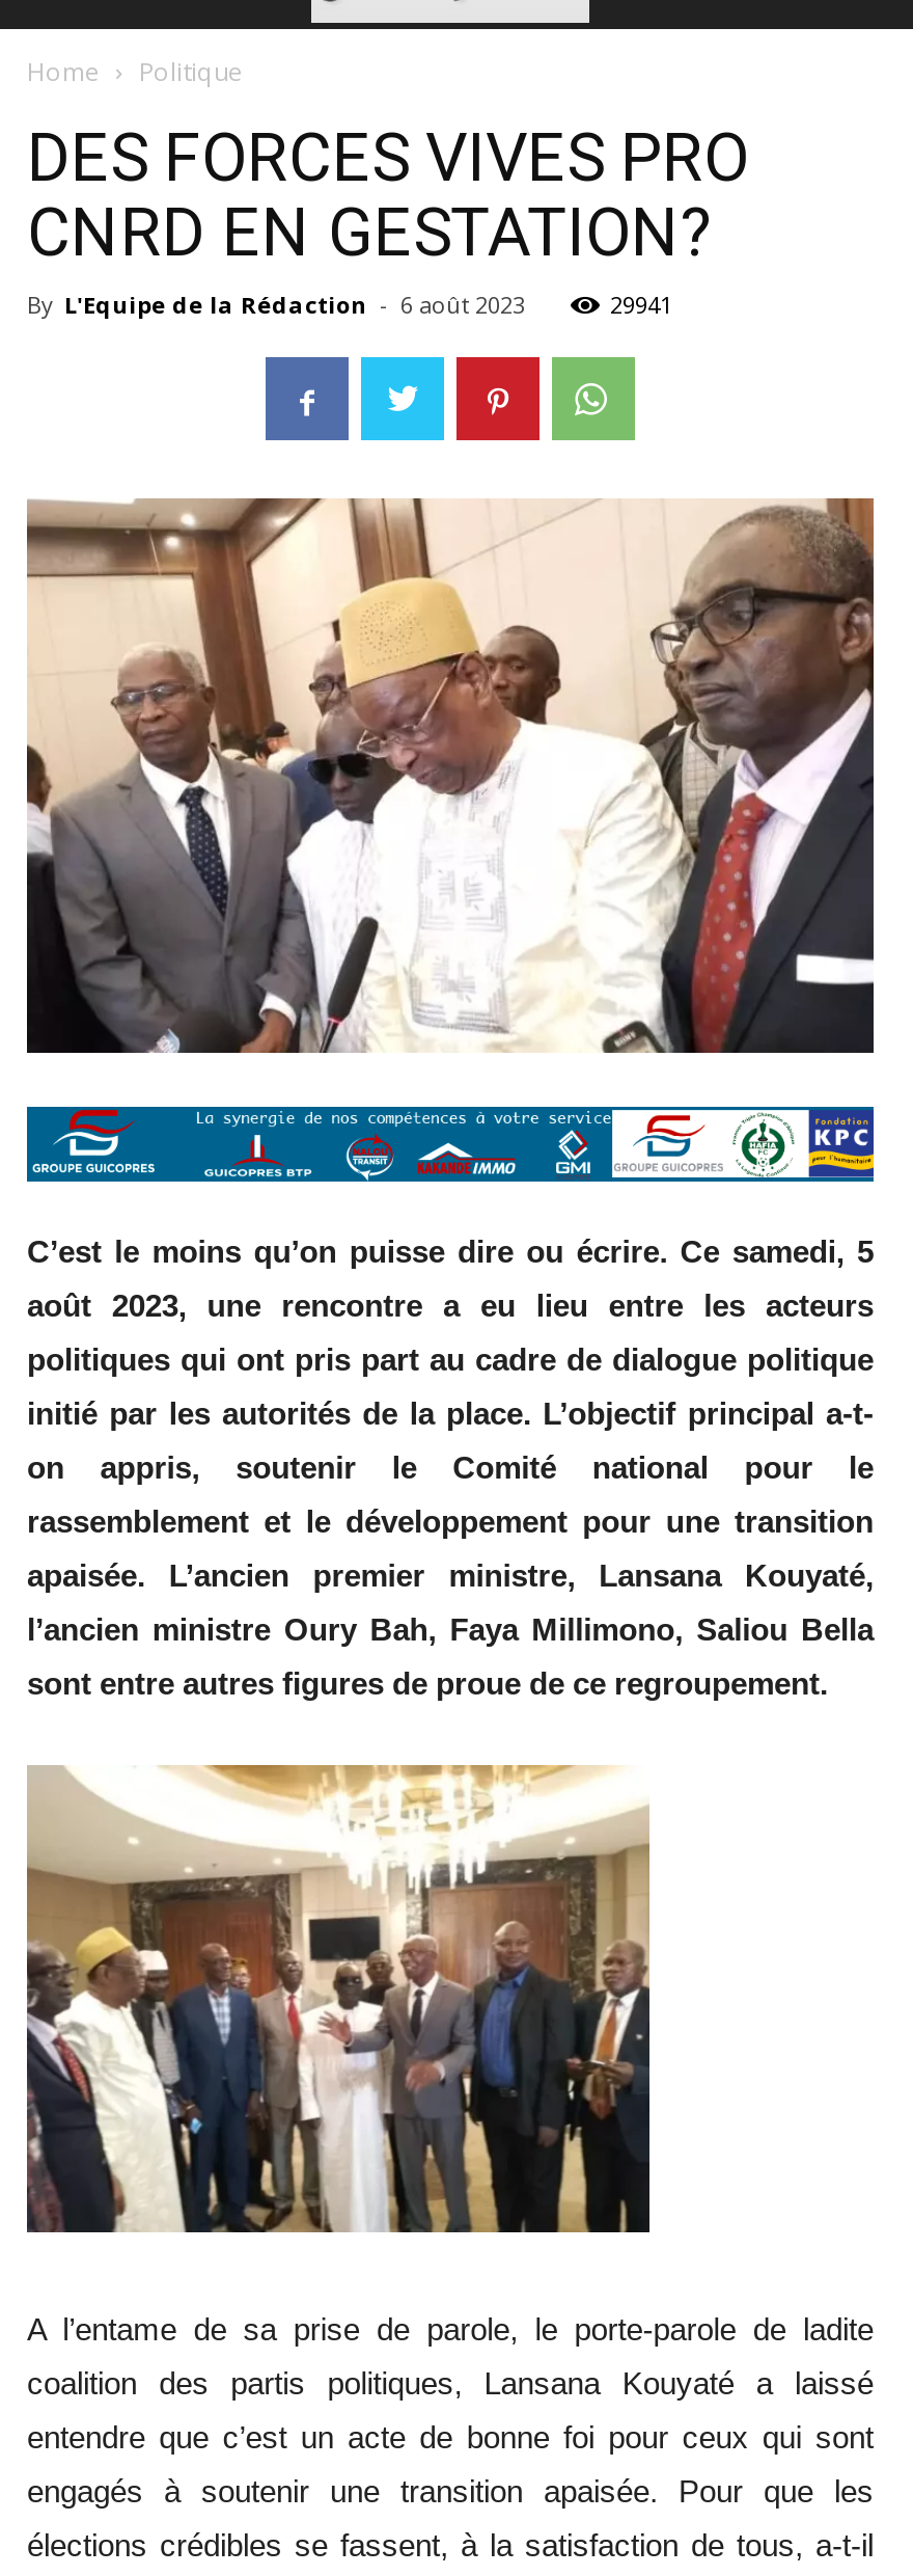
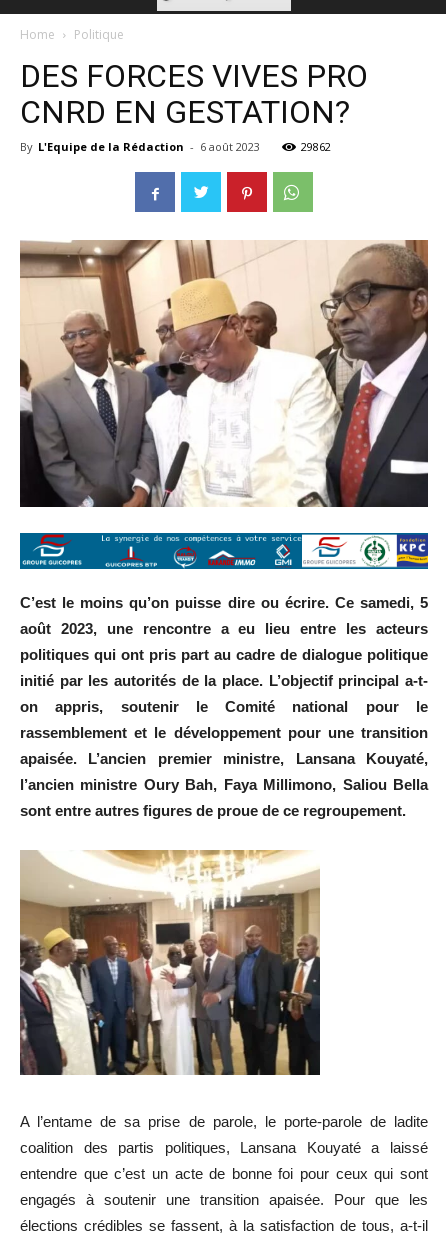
[610,289,672,320] 29941 -> [301,139,331,154] 29862

